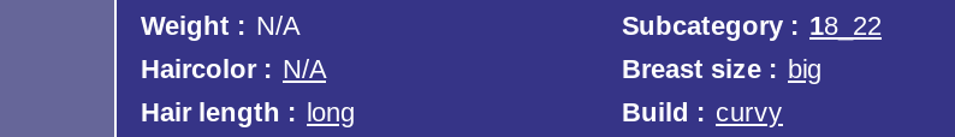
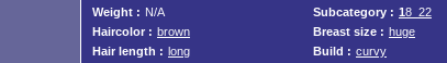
[141,54,326,83] Haircolor : N/A -> [92,25,190,38] Haircolor : brown
[622,54,821,83] Breast size : big -> [313,25,415,38] Breast size : huge

